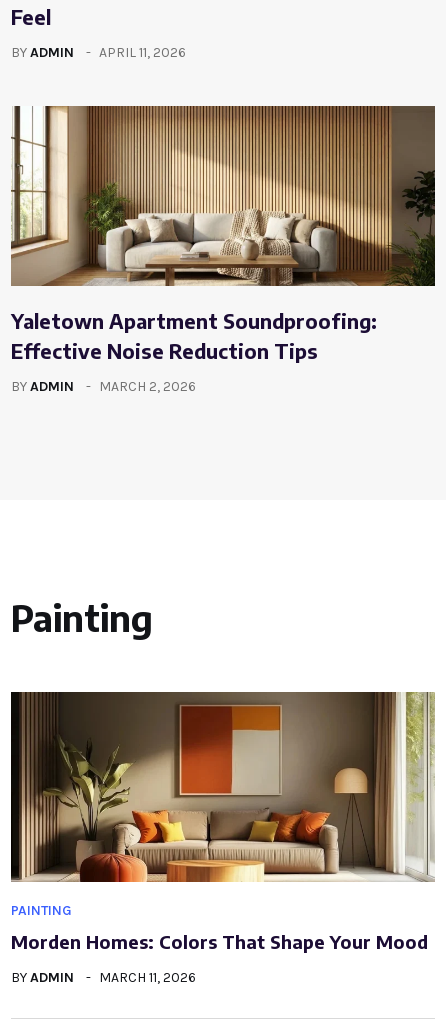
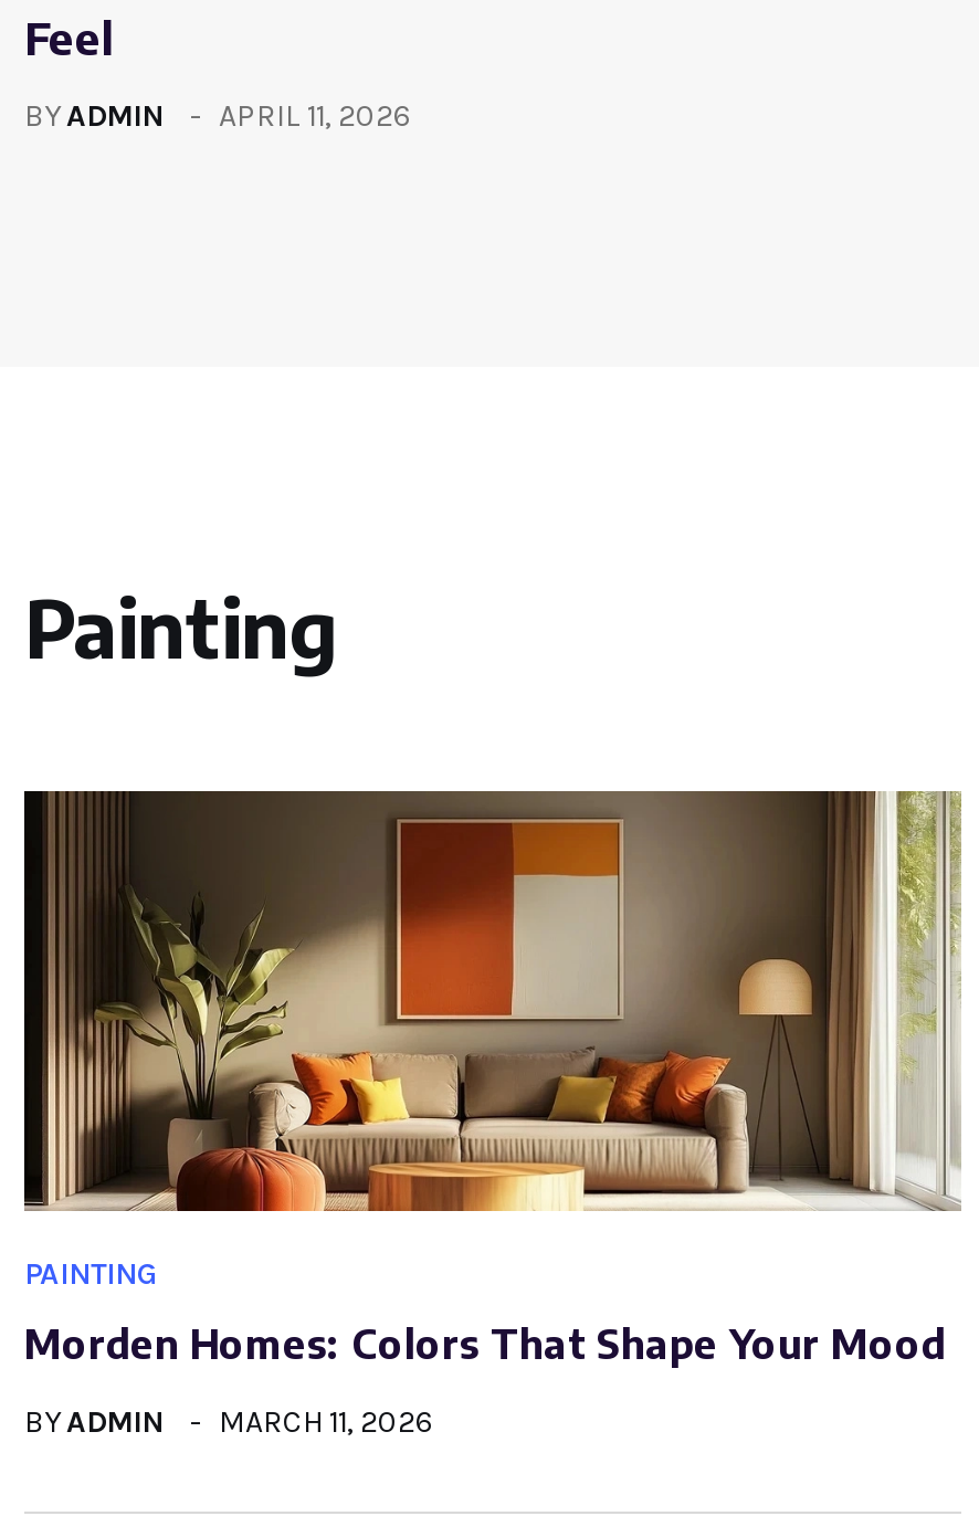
[10,105,436,395] [image] | Yaletown Apartment Soundproofing: | Effective Noise Reduction Tips | BY ADMIN | MARCH 2, 2026 -> none

